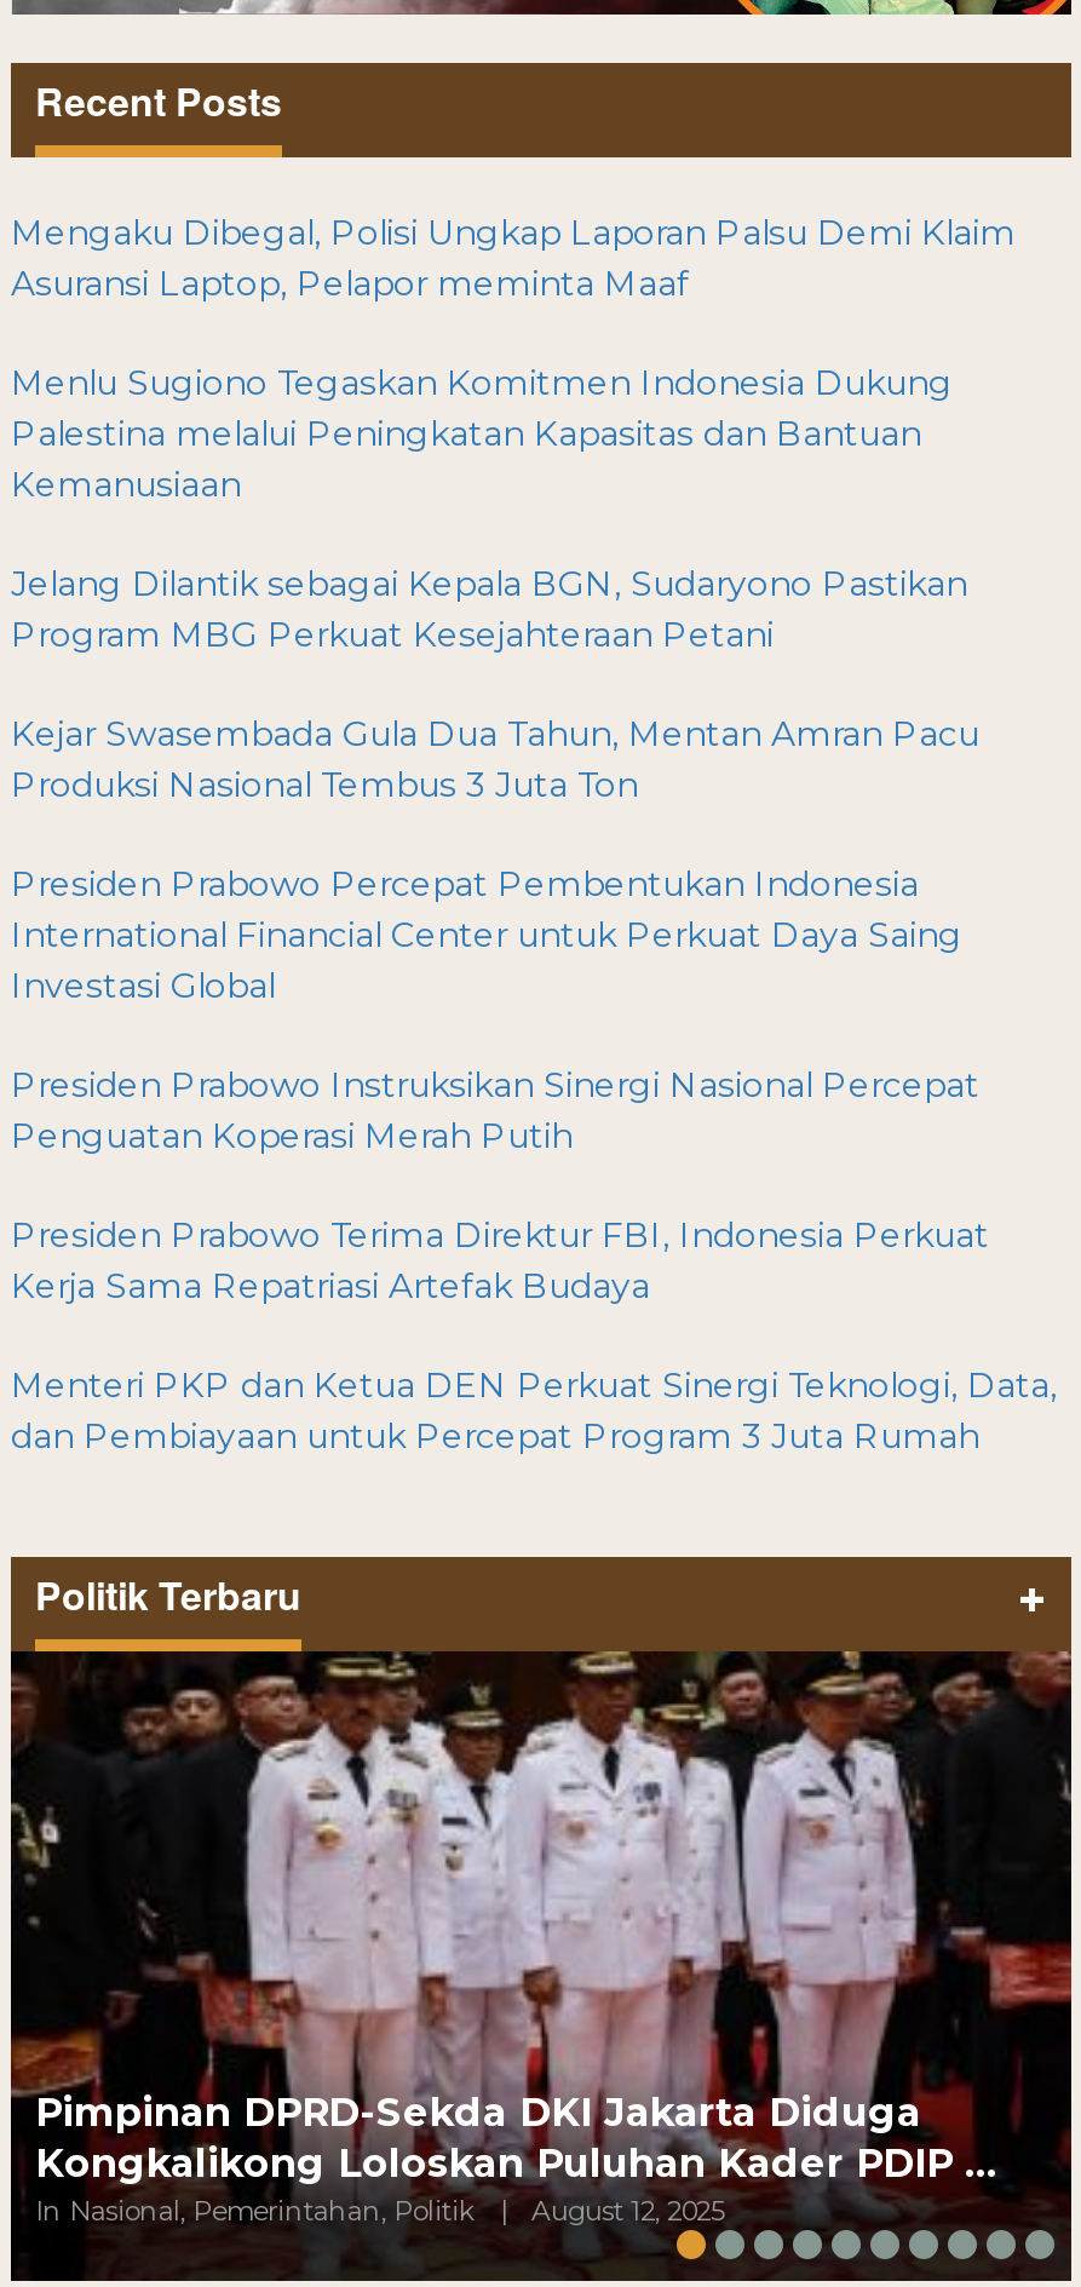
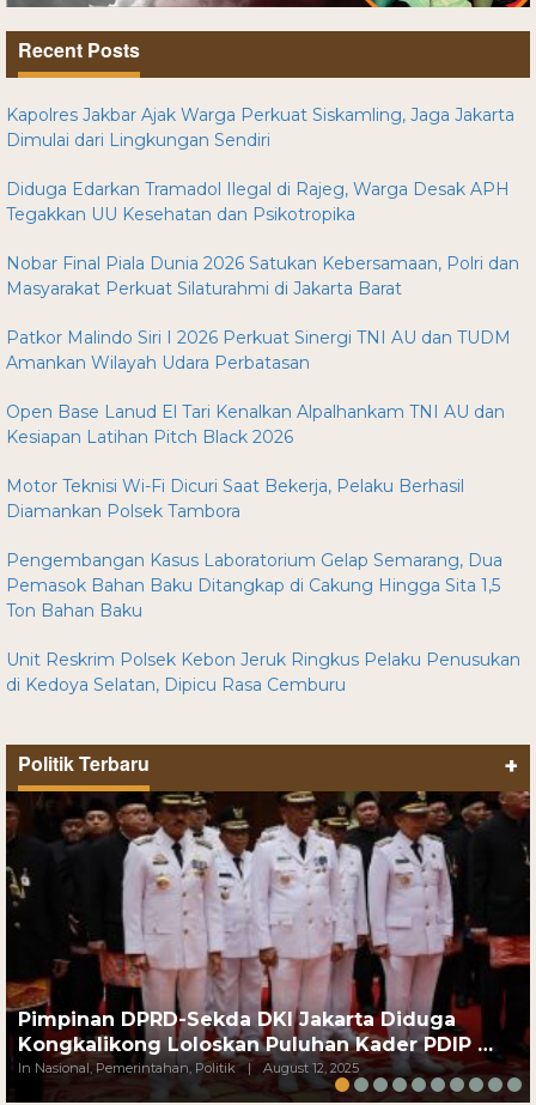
[11,212,1016,306] Mengaku Dibegal, Polisi Ungkap Laporan Palsu Demi Klaim | Asuransi Laptop, Pelapor meminta Maaf -> [6,105,514,151] Kapolres Jakbar Ajak Warga Perkuat Siskamling, Jaga Jakarta | Dimulai dari Lingkungan Sendiri
[11,362,953,507] Menlu Sugiono Tegaskan Komitmen Indonesia Dukung | Palestina melalui Peningkatan Kapasitas dan Bantuan | Kemanusiaan -> [6,179,510,226] Diduga Edarkan Tramadol Ilegal di Rajeg, Warga Desak APH | Tegakkan UU Kesehatan dan Psikotropika
[11,563,967,657] Jelang Dilantik sebagai Kepala BGN, Sudaryono Pastikan | Program MBG Perkuat Kesejahteraan Petani -> [6,253,519,300] Nobar Final Piala Dunia 2026 Satukan Kebersamaan, Polri dan | Masyarakat Perkuat Silaturahmi di Jakarta Barat
[11,713,979,807] Kejar Swasembada Gula Dua Tahun, Mentan Amran Pacu | Produksi Nasional Tembus 3 Juta Ton -> [6,327,511,374] Patkor Malindo Siri I 2026 Perkuat Sinergi TNI AU dan TUDM | Amankan Wilayah Udara Perbatasan
[11,863,962,1008] Presiden Prabowo Percepat Pembentukan Indonesia | International Financial Center untuk Perkuat Daya Saing | Investasi Global -> [6,402,505,448] Open Base Lanud El Tari Kenalkan Alpalhankam TNI AU dan | Kesiapan Latihan Pitch Black 2026
[11,1064,979,1158] Presiden Prabowo Instruksikan Sinergi Nasional Percepat | Penguatan Koperasi Merah Putih -> [6,476,464,522] Motor Teknisi Wi-Fi Dicuri Saat Bekerja, Pelaku Berhasil | Diamankan Polsek Tambora
[11,1214,989,1309] Presiden Prabowo Terima Direktur FBI, Indonesia Perkuat | Kerja Sama Repatriasi Artefak Budaya -> [6,550,502,622] Pengembangan Kasus Laboratorium Gelap Semarang, Dua | Pemasok Bahan Baku Ditangkap di Cakung Hingga Sita 1,5 | Ton Bahan Baku
[11,1364,1057,1459] Menteri PKP dan Ketua DEN Perkuat Sinergi Teknologi, Data, | dan Pembiayaan untuk Percepat Program 3 Juta Rumah -> [6,649,520,696] Unit Reskrim Polsek Kebon Jeruk Ringkus Pelaku Penusukan | di Kedoya Selatan, Dipicu Rasa Cemburu

